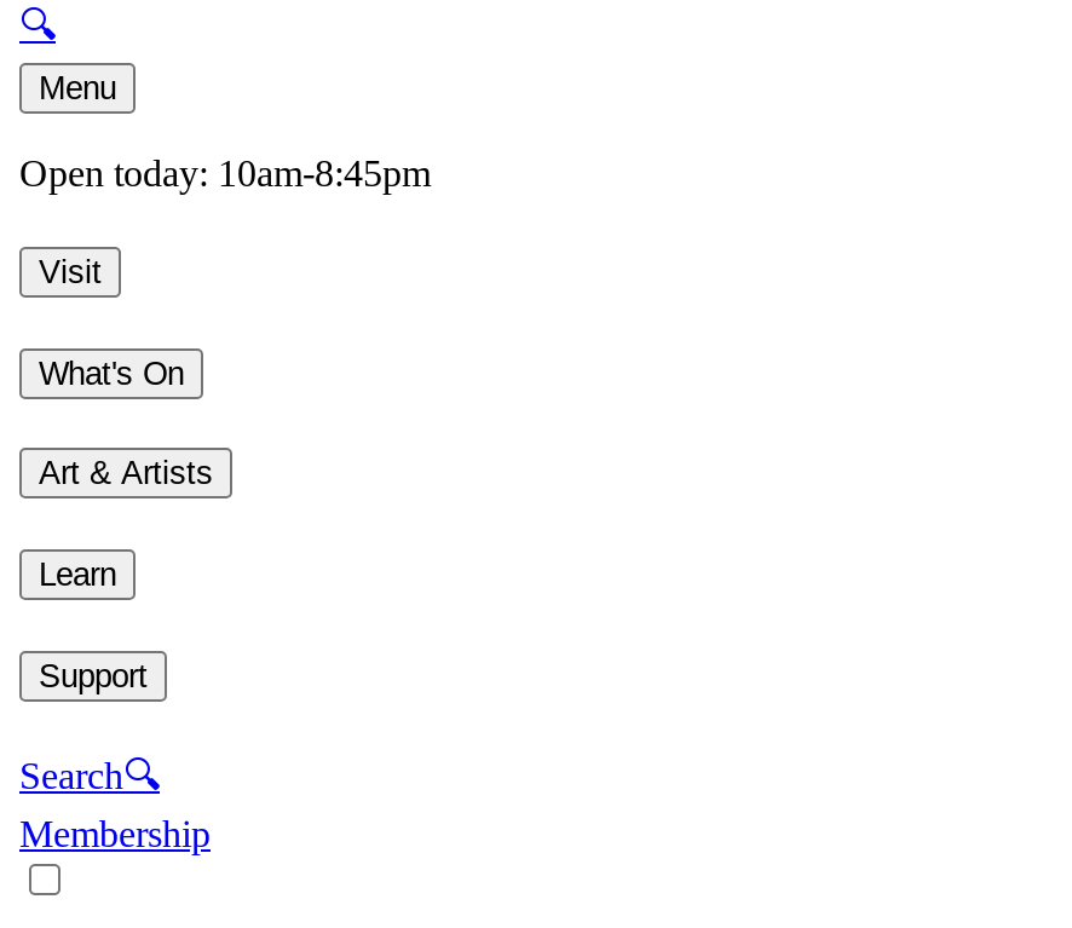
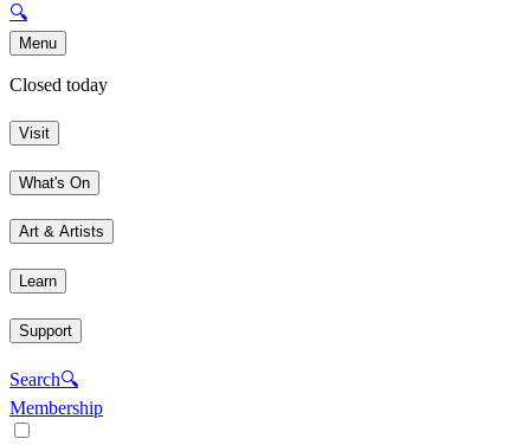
[19,153,431,194] Open today: 10am-8:45pm -> [9,75,108,95] Closed today

